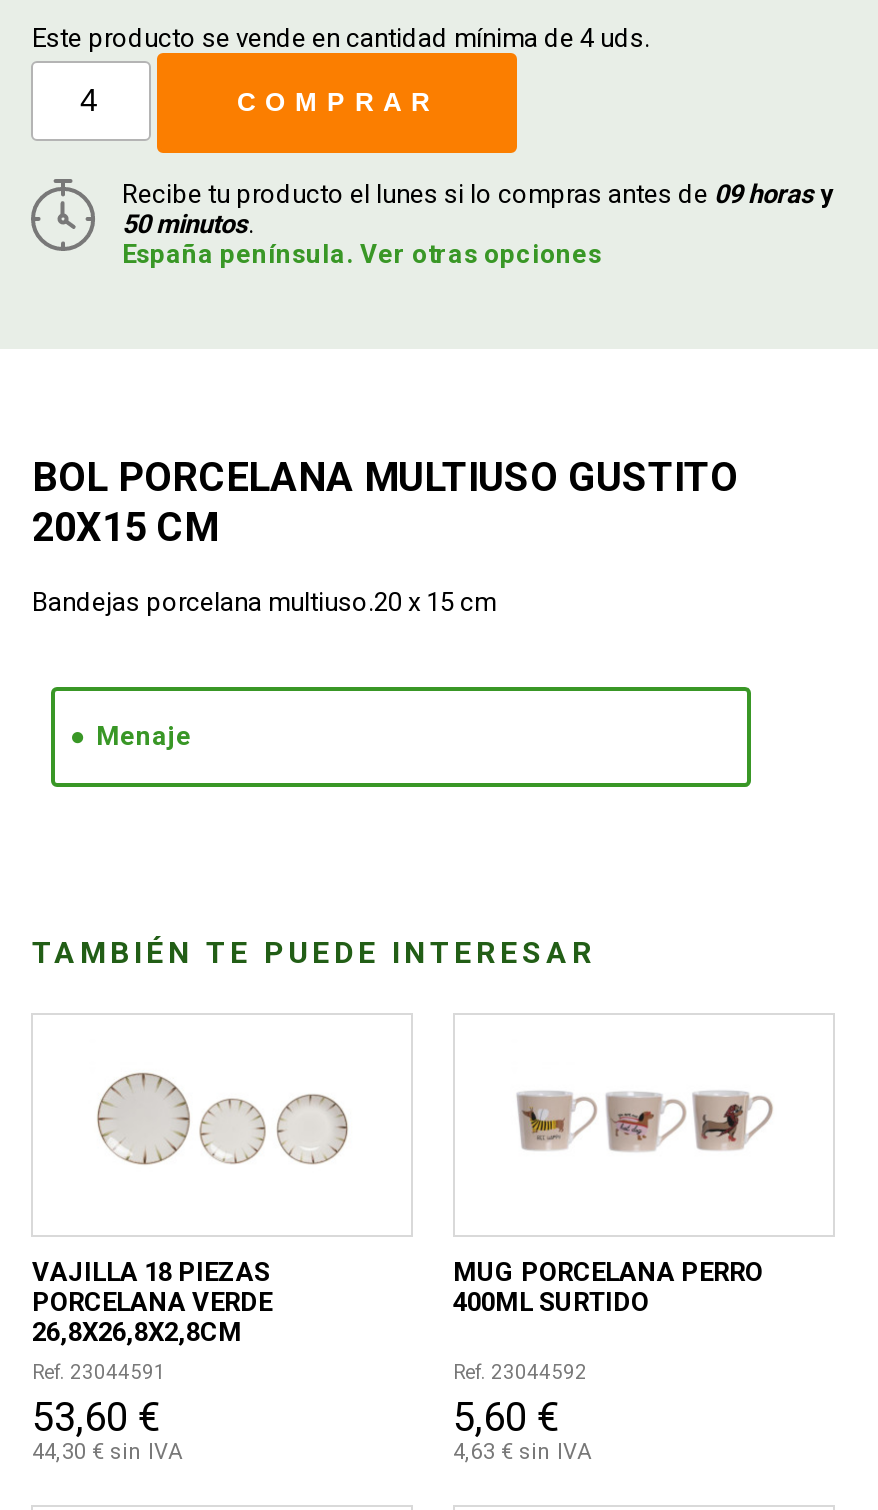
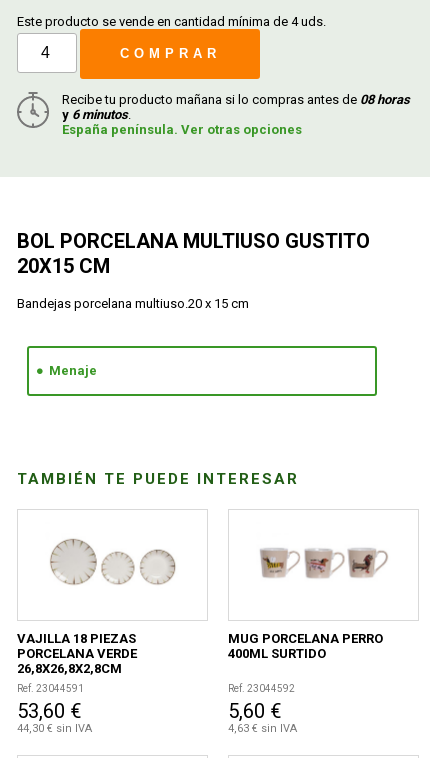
[122,180,834,240] Recibe tu producto el lunes si lo compras antes de 09 horas y | 50 minutos. -> [62,92,410,122] Recibe tu producto mañana si lo compras antes de 08 horas | y 6 minutos.

